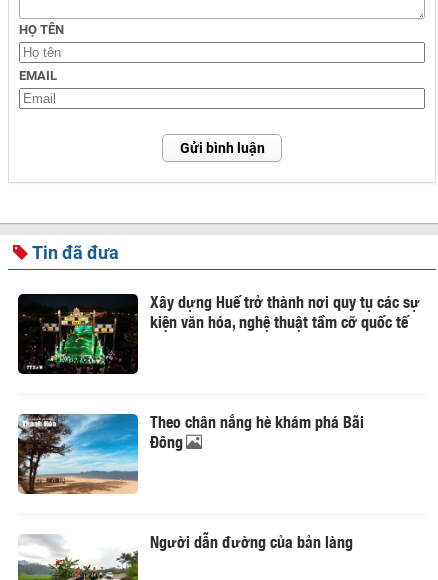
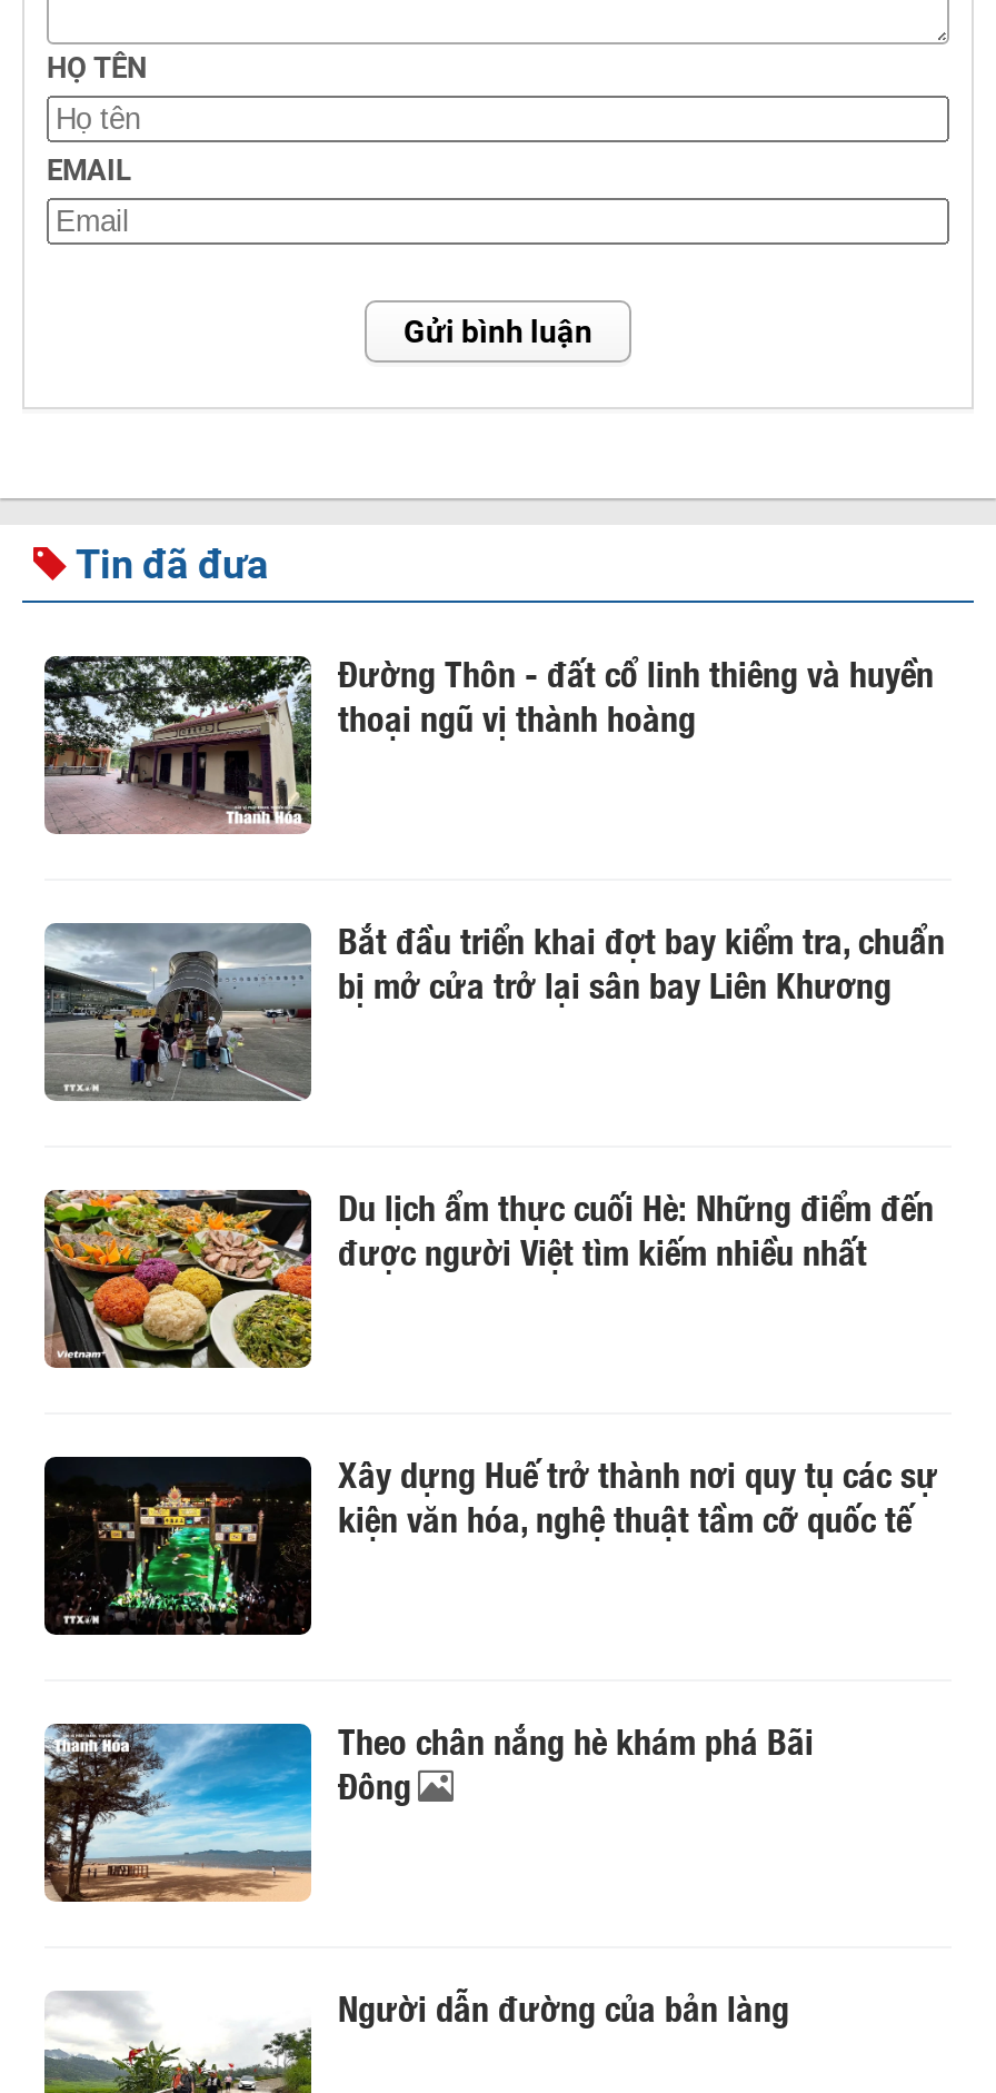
none -> [42,1179,934,1379] [image] | Du lịch ẩm thực cuối Hè: Những điểm đến | được người Việt tìm kiếm nhiều nhất
none -> [44,645,934,834] [image] | Đường Thôn - đất cổ linh thiêng và huyền | thoại ngũ vị thành hoàng
none -> [44,912,945,1103] [image] | Bắt đầu triển khai đợt bay kiểm tra, chuẩn | bị mở cửa trở lại sân bay Liên Khương

